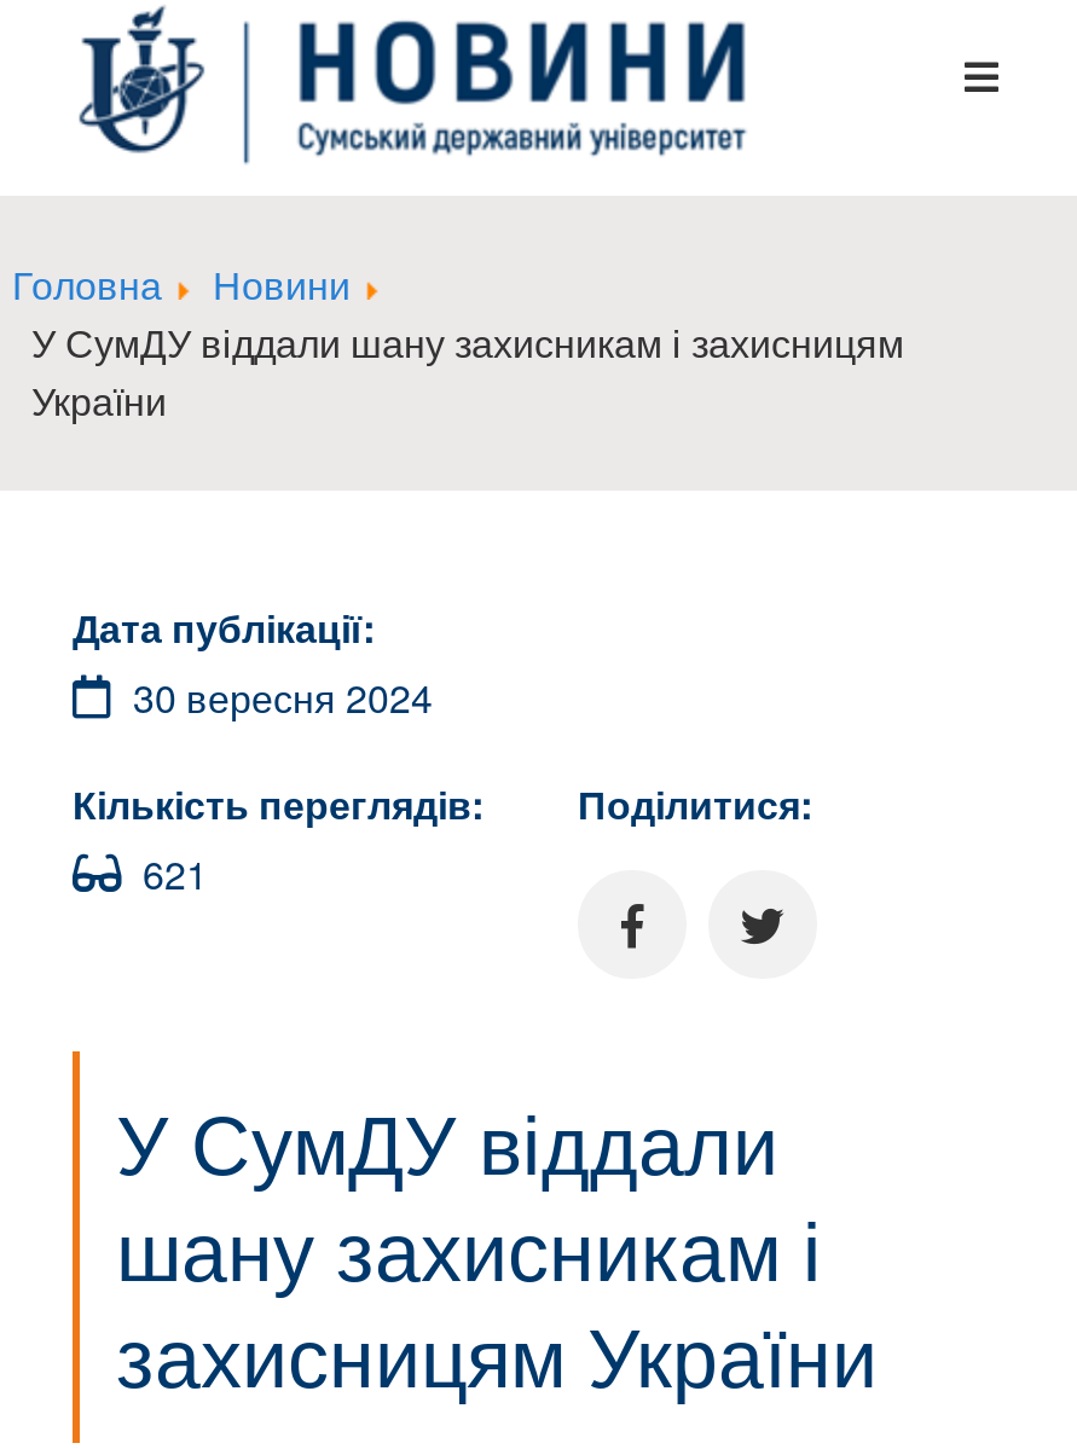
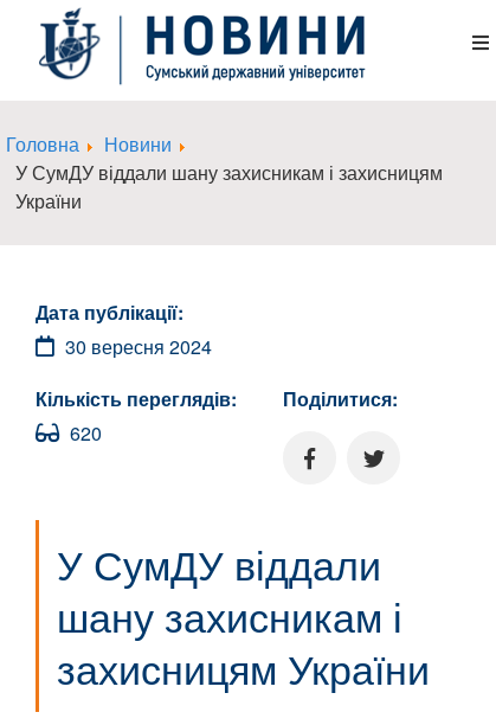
[133,846,208,902] 621 -> [65,419,102,447] 620

